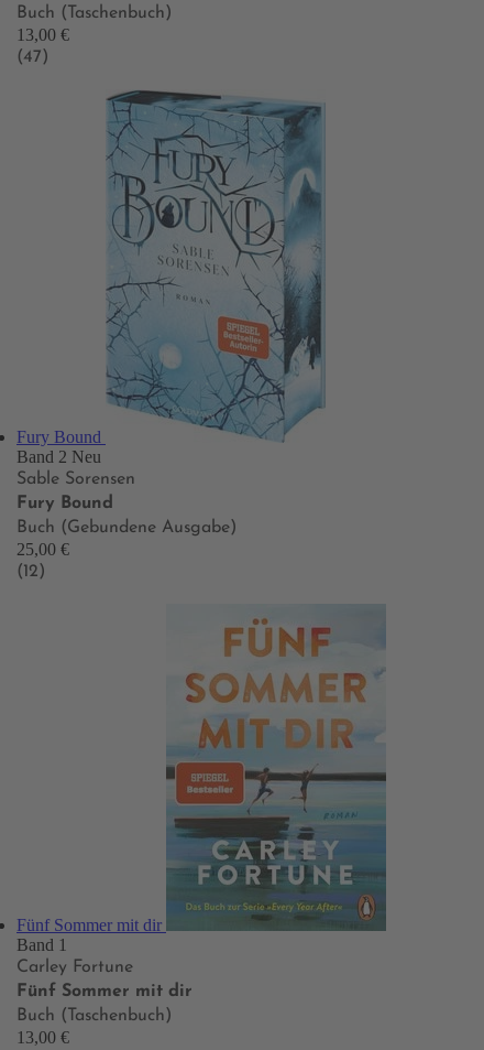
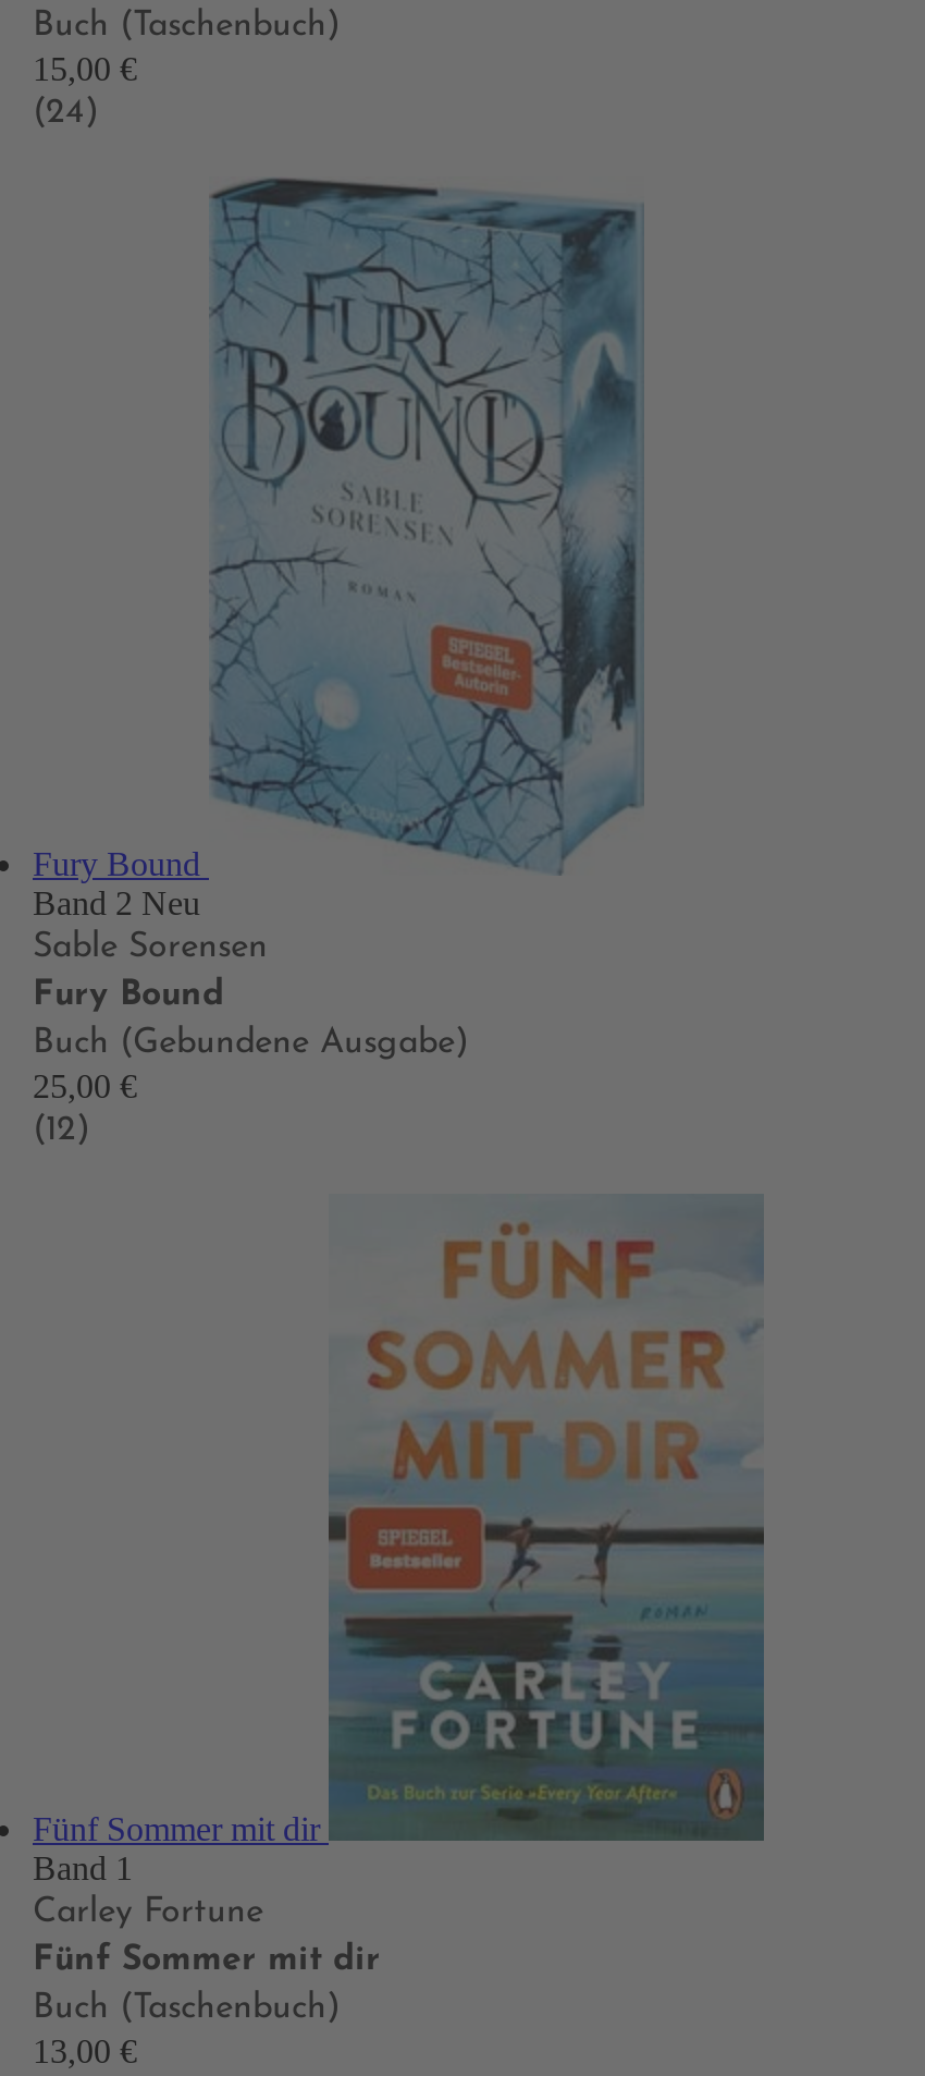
[16,25,69,44] 13,00 € -> [33,50,137,87] 15,00 €
[16,48,48,66] (47) -> [33,96,98,131] (24)

